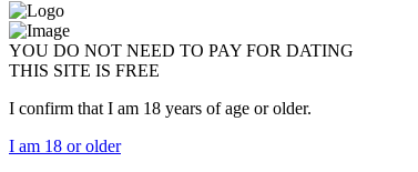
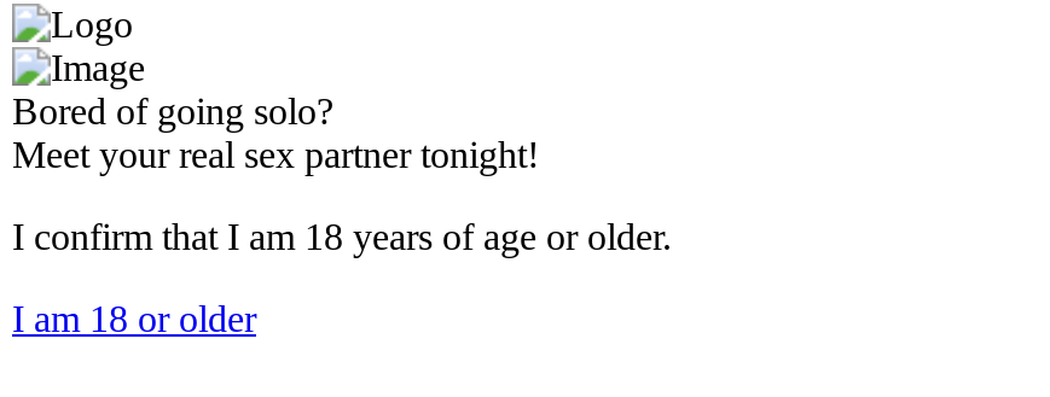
[9,41,354,80] YOU DO NOT NEED TO PAY FOR DATING | THIS SITE IS FREE -> [12,91,539,175] Bored of going solo? | Meet your real sex partner tonight!

